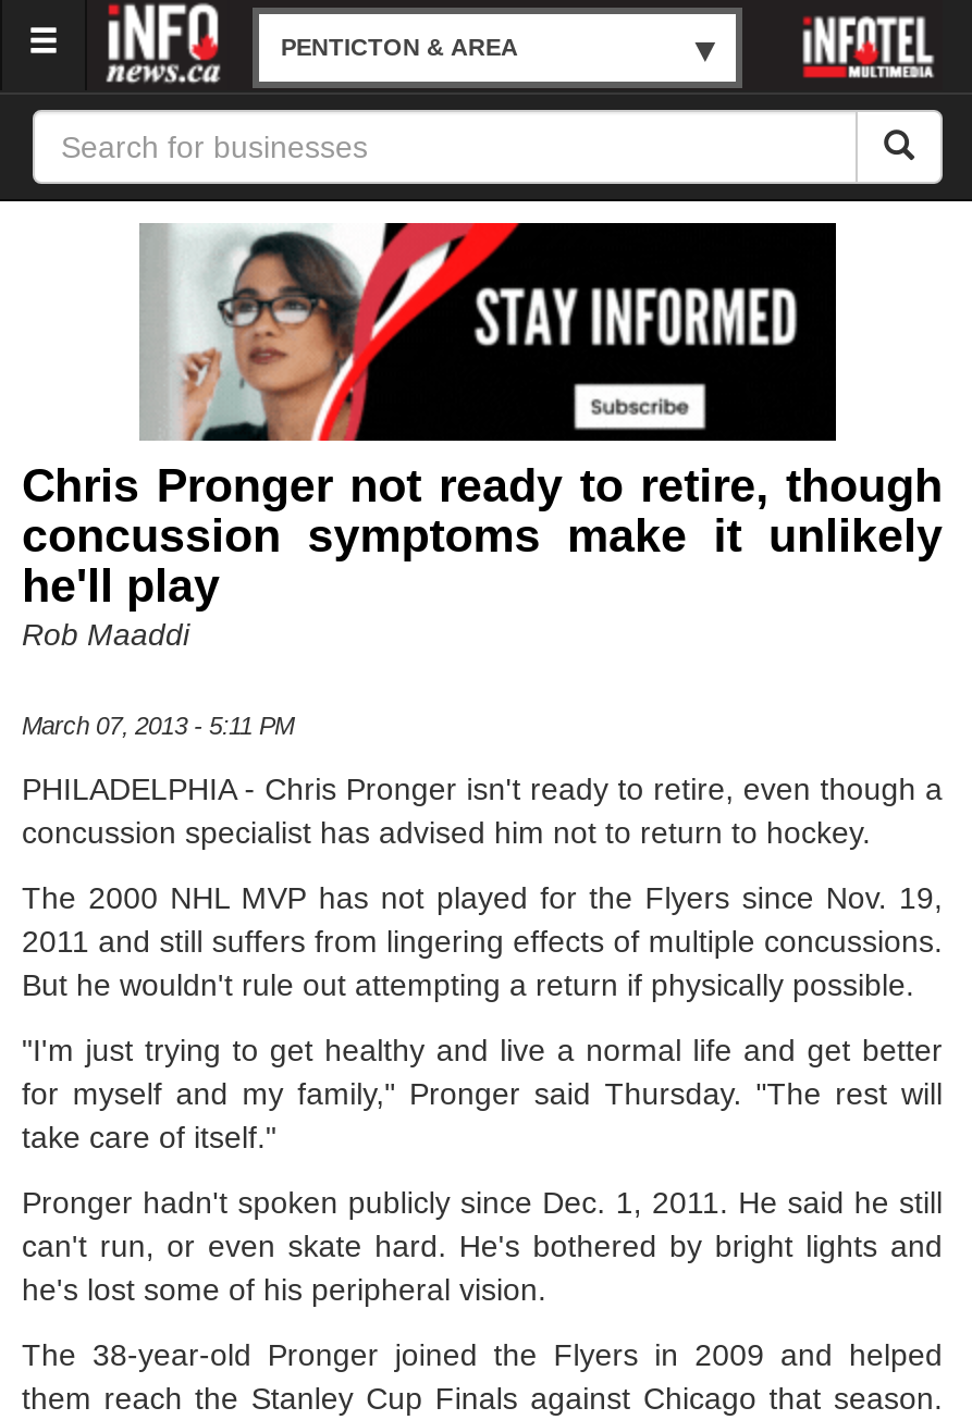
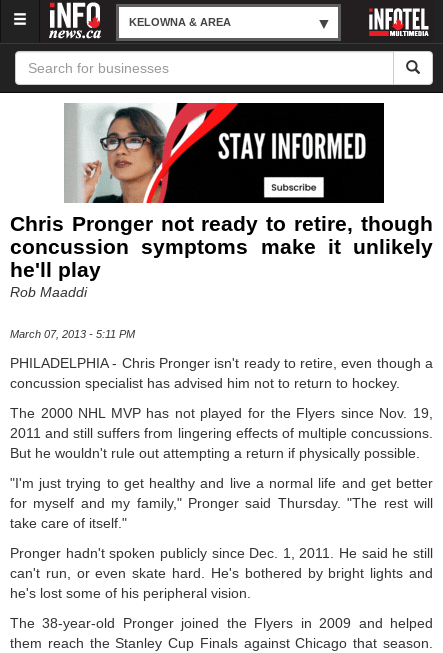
[281,34,518,60] PENTICTON & AREA -> [129,16,231,28] KELOWNA & AREA

